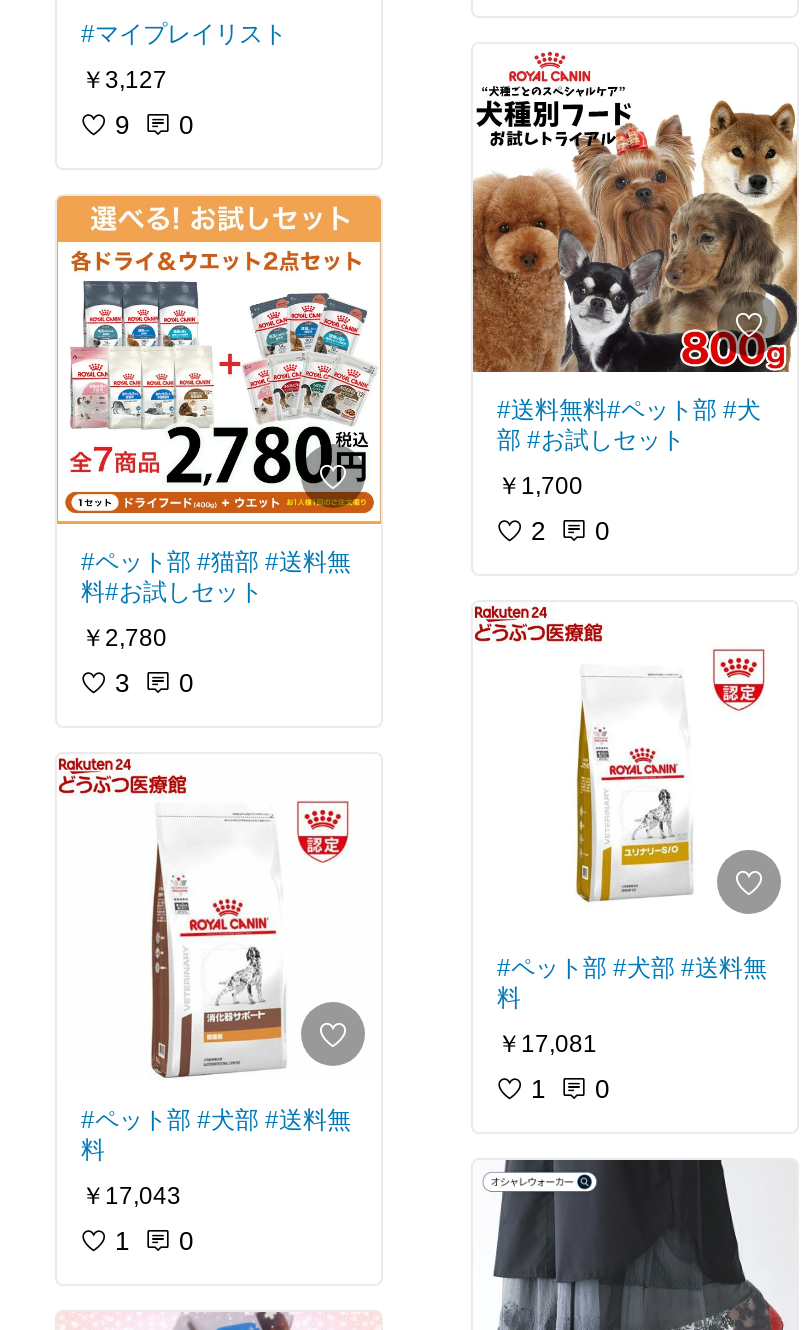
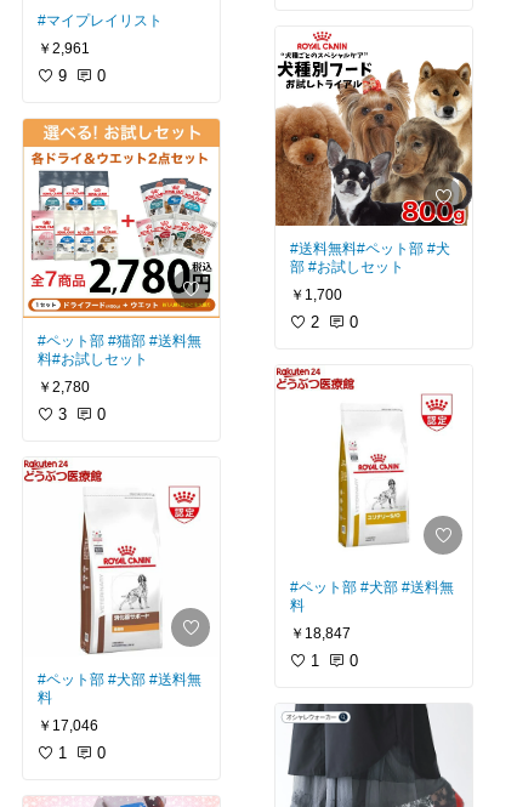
[81,67,167,95] ￥3,127 -> [38,41,90,58] ￥2,961
[497,1030,597,1058] ￥17,081 -> [290,625,351,642] ￥18,847
[81,1183,181,1211] ￥17,043 -> [38,718,98,735] ￥17,046

